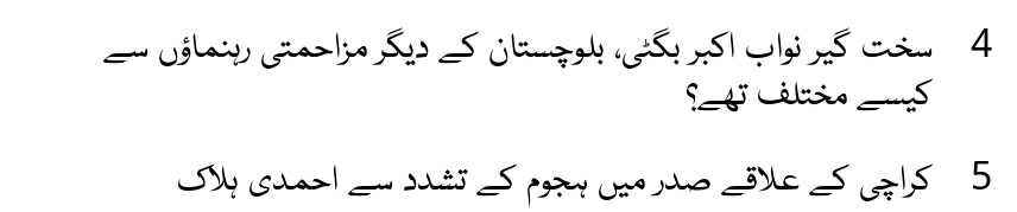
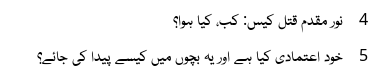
[103,16,933,116] سخت گیر نواب اکبر بگٹی، بلوچستان کے دیگر مزاحمتی رہنماؤں سے | کیسے مختلف تھے؟ -> [173,8,343,30] نور مقدم قتل کیس: کب، کیا ہوا؟
[177,149,933,201] کراچی کے علاقے صدر میں ہجوم کے تشدد سے احمدی ہلاک -> [37,44,343,66] خود اعتمادی کیا ہے اور یہ بچوں میں کیسے پیدا کی جائے؟

